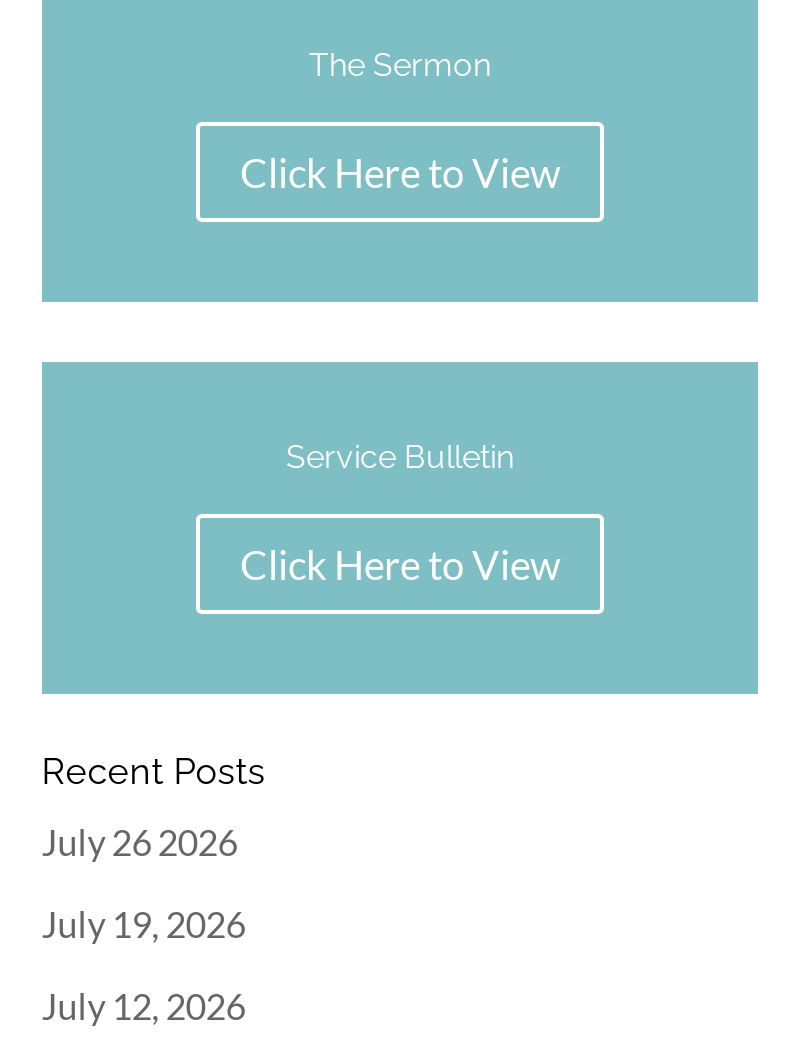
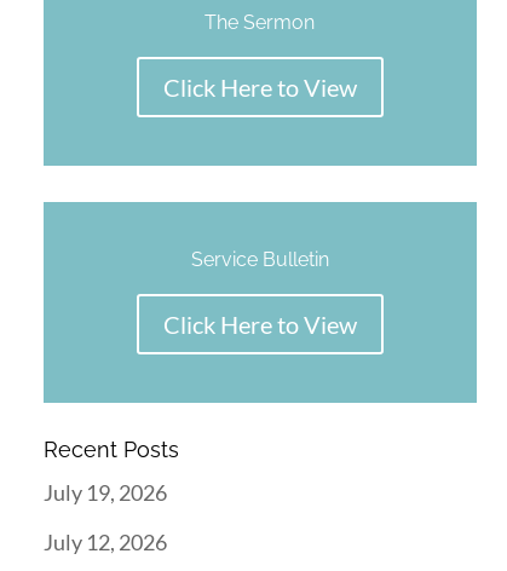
[42,820,238,864] July 26 2026 -> none

